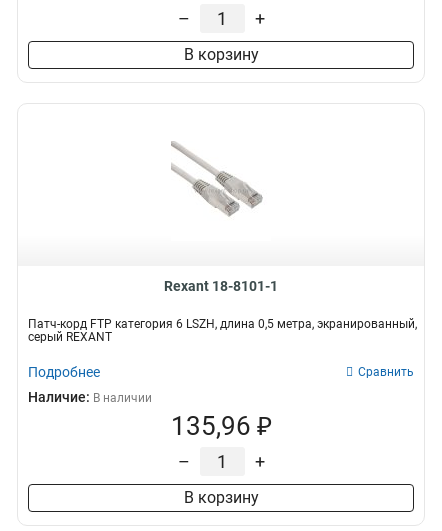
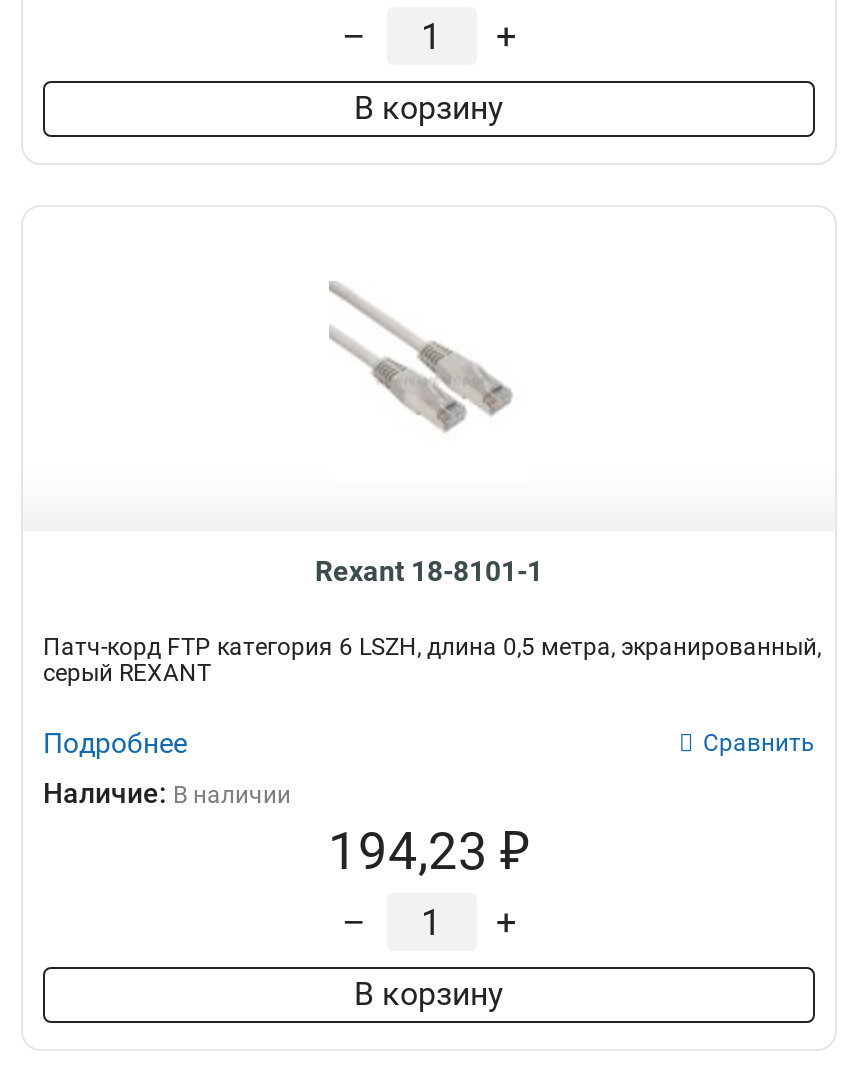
[170,411,271,441] 135,96 ₽ -> [328,821,530,881] 194,23 ₽

